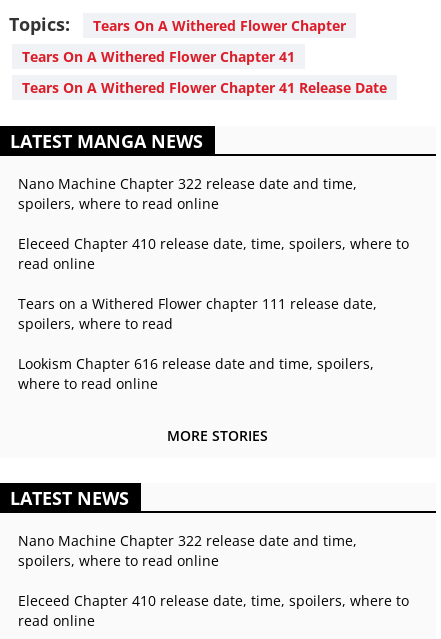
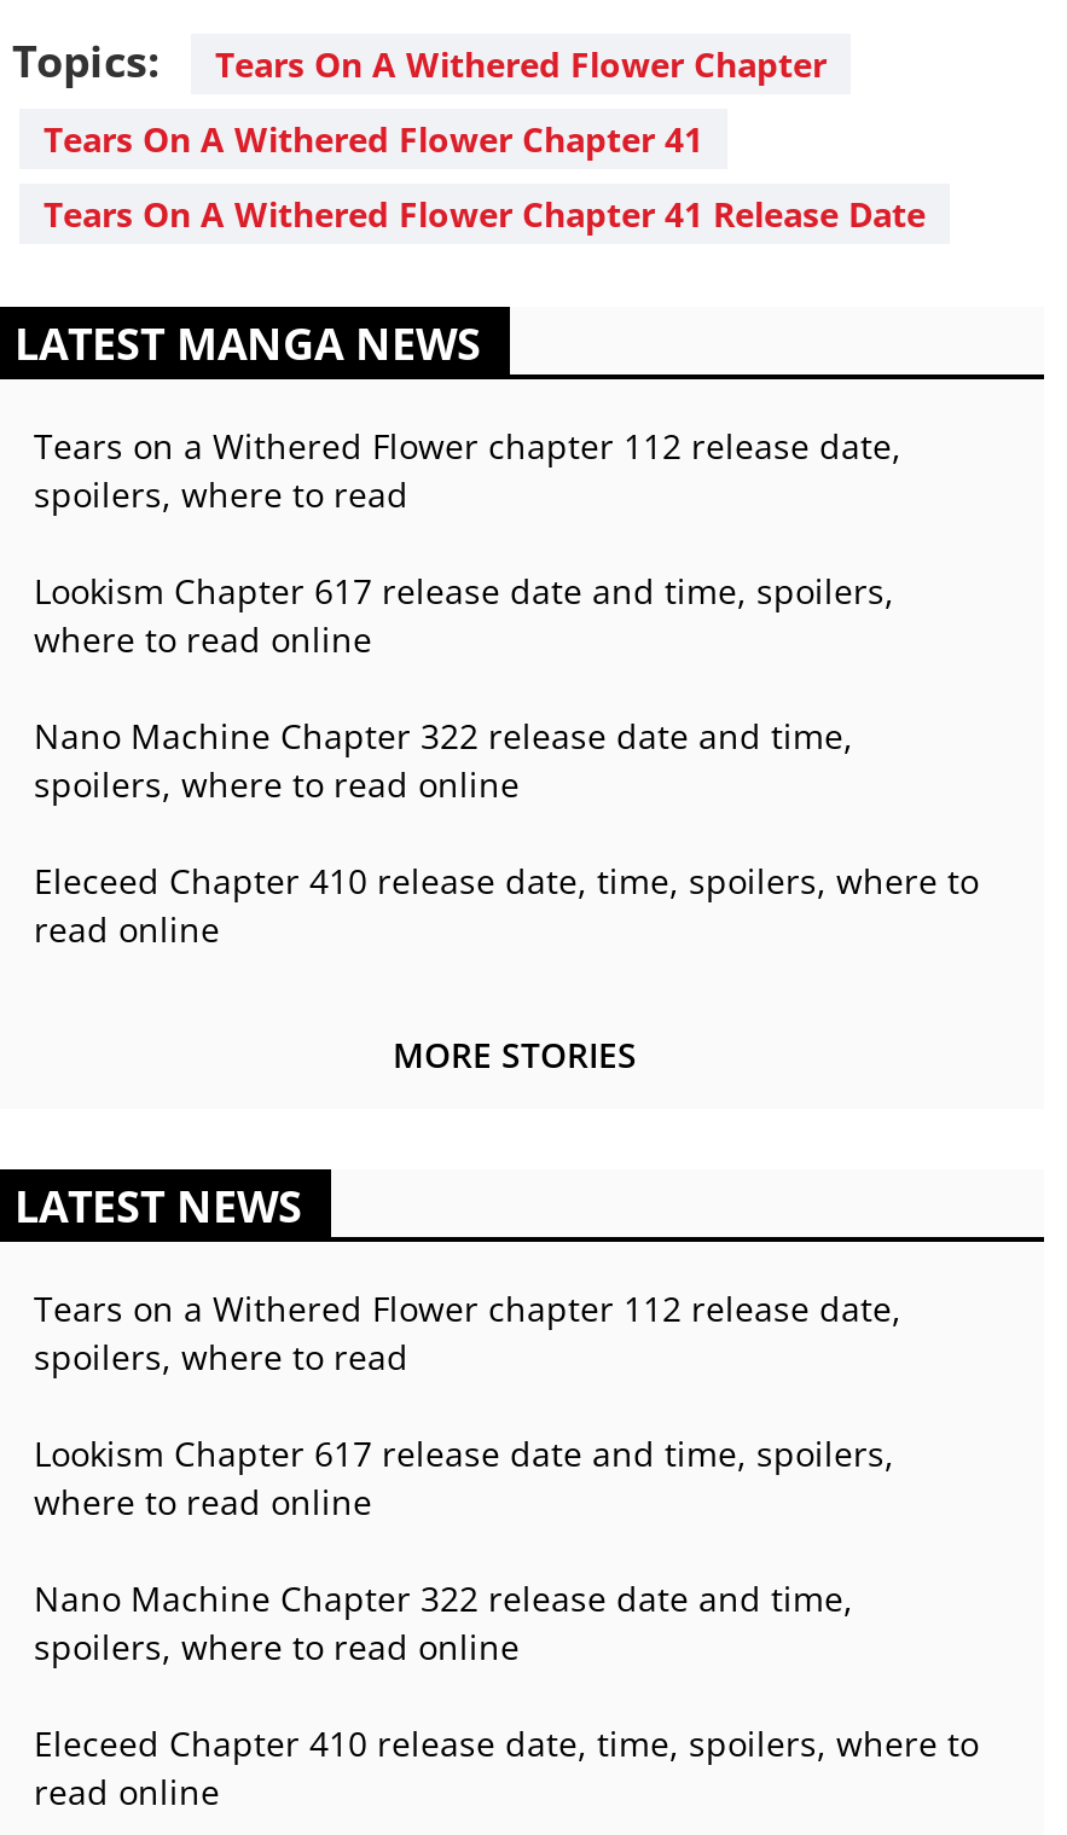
none -> [34,423,901,662] Tears on a Withered Flower chapter 112 release date, | spoilers, where to read | Lookism Chapter 617 release date and time, spoilers, | where to read online
[18,293,377,392] Tears on a Withered Flower chapter 111 release date, | spoilers, where to read | Lookism Chapter 616 release date and time, spoilers, | where to read online -> none
none -> [34,1285,901,1525] Tears on a Withered Flower chapter 112 release date, | spoilers, where to read | Lookism Chapter 617 release date and time, spoilers, | where to read online

